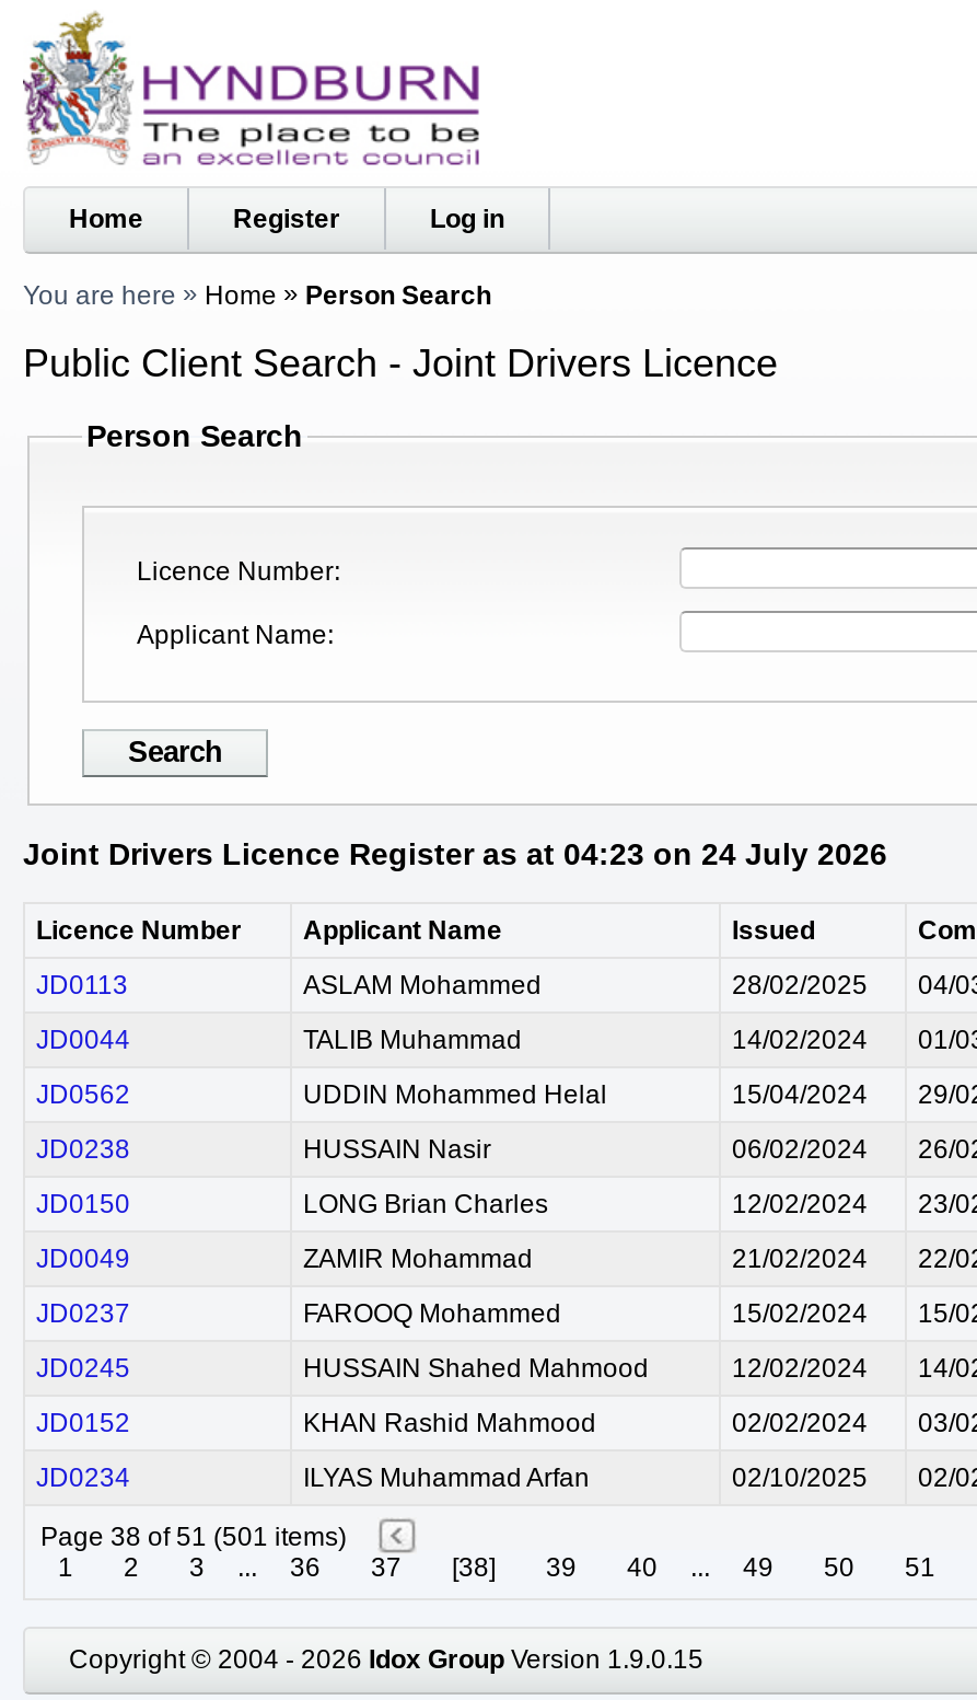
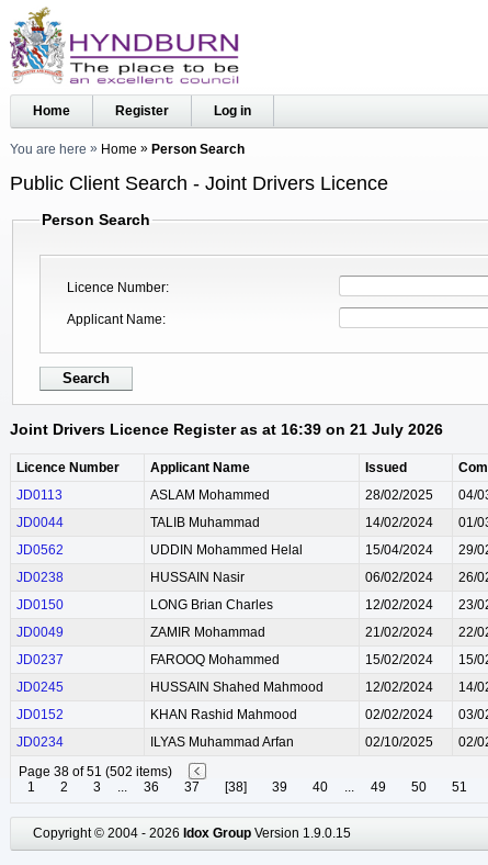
[23,837,887,872] Joint Drivers Licence Register as at 04:23 on 24 July 2026 -> [10,421,443,438] Joint Drivers Licence Register as at 16:39 on 21 July 2026
[40,1522,347,1553] Page 38 of 51 (501 items) -> [19,764,172,780] Page 38 of 51 (502 items)

